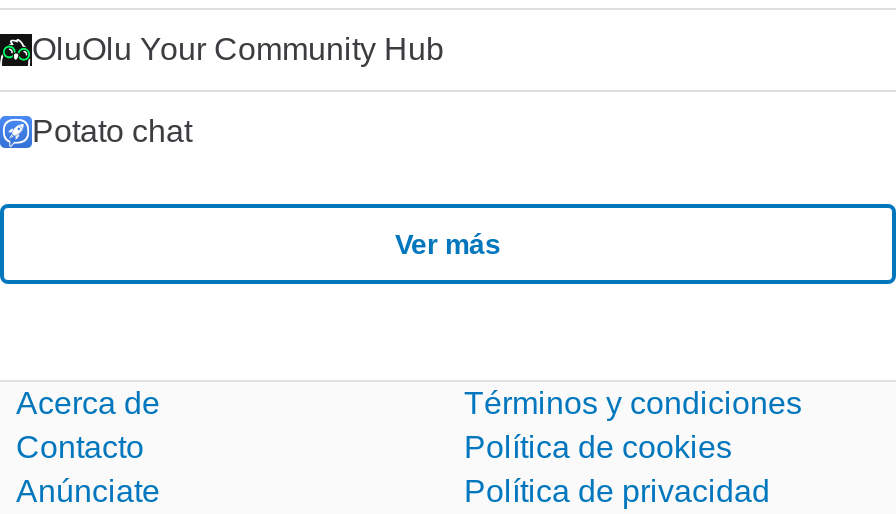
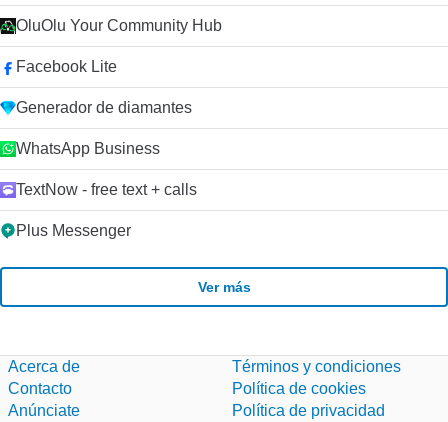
[32,114,192,148] Potato chat -> [16,58,197,239] Facebook Lite | Generador de diamantes | WhatsApp Business | TextNow - free text + calls | Plus Messenger

